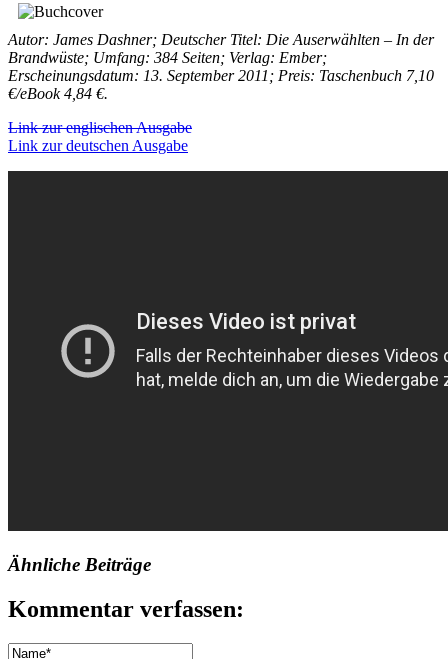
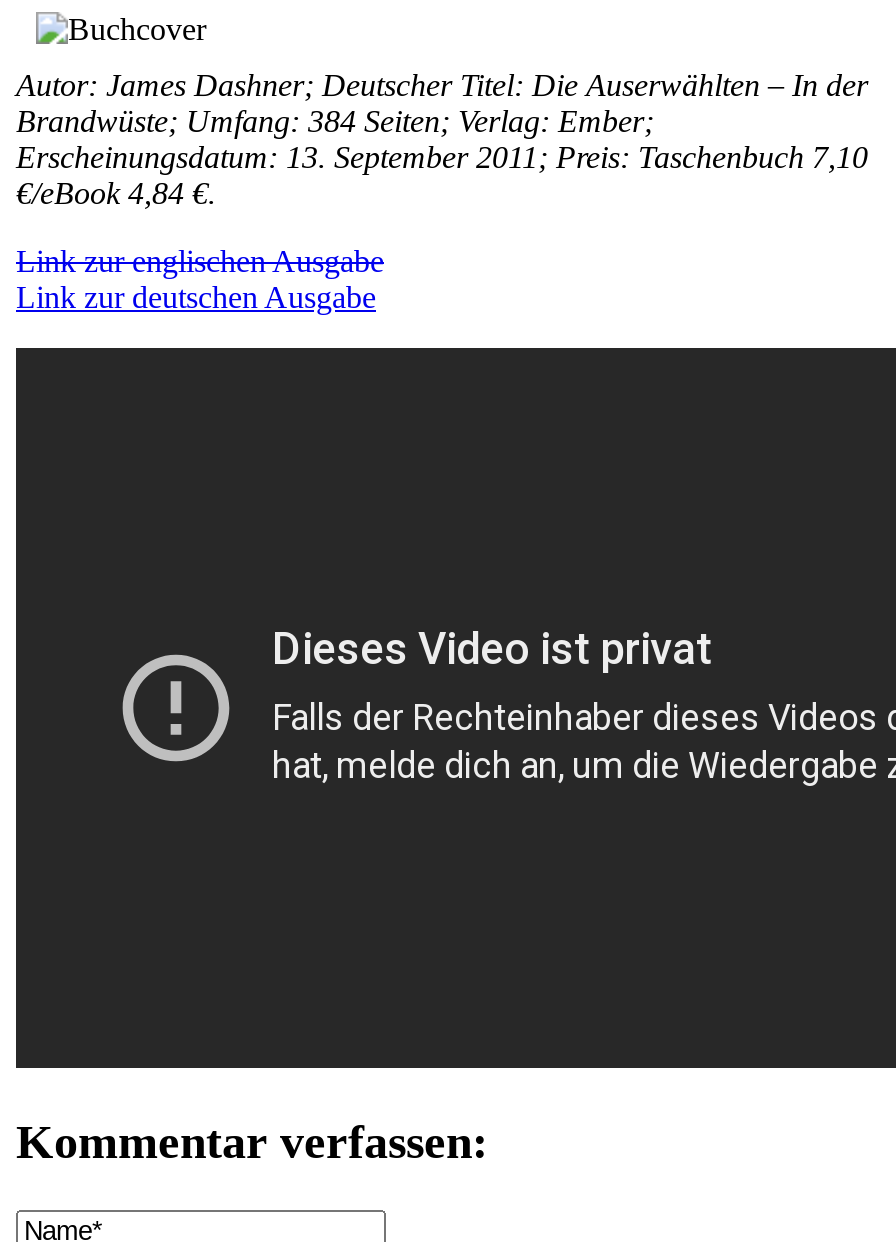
[8,554,151,575] Ähnliche Beiträge -> none

